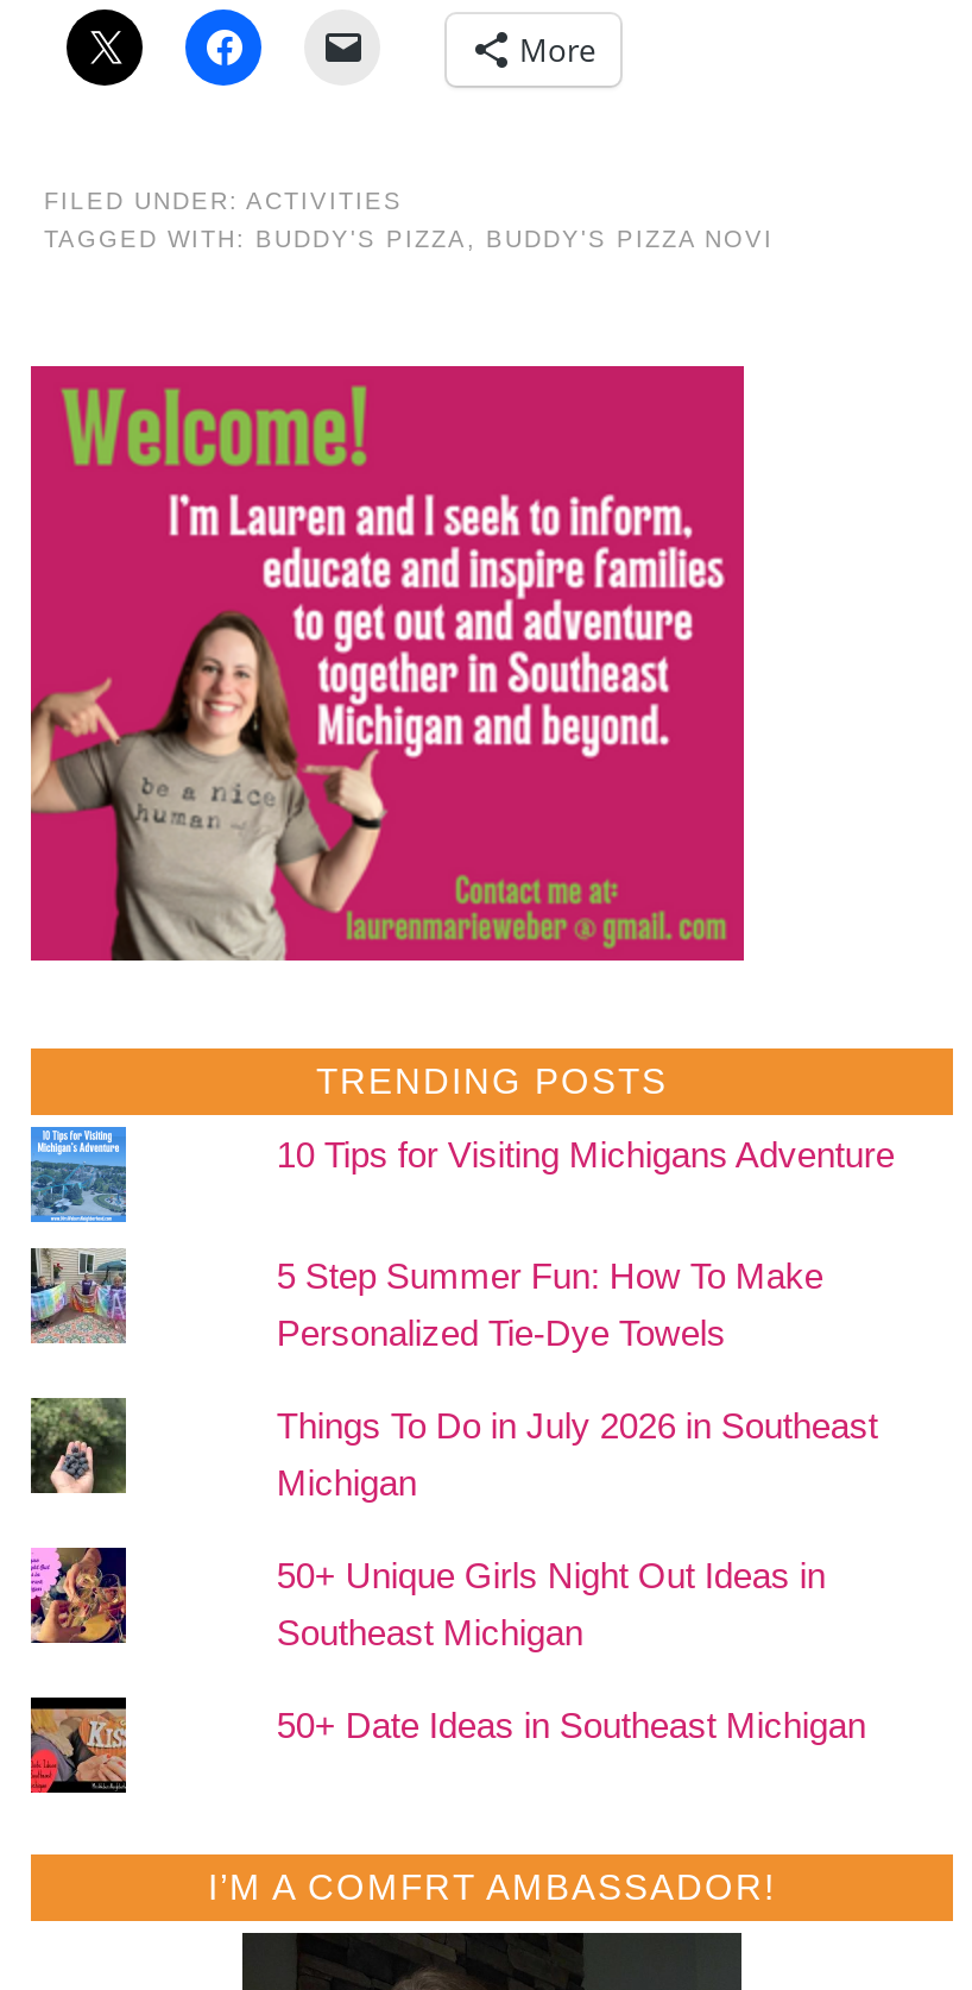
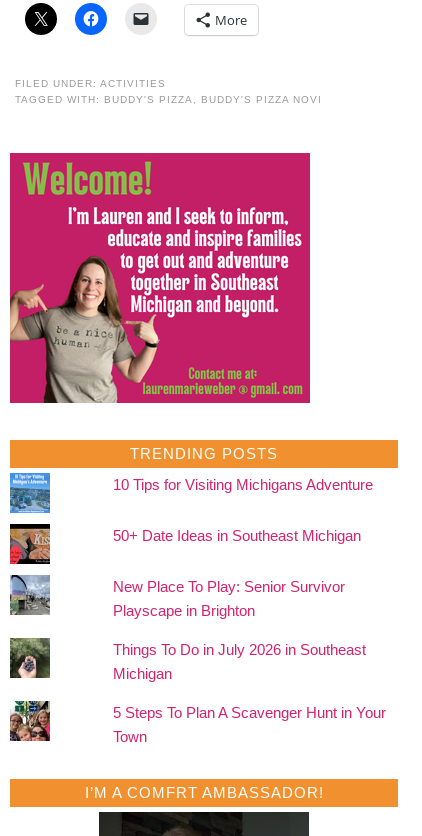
[29,1246,126,1343] [image] -> [10,574,49,615] [image]
[277,1257,823,1354] 5 Step Summer Fun: How To Make | Personalized Tie-Dye Towels -> [113,578,345,619] New Place To Play: Senior Survivor | Playscape in Brighton
moved [277,1406,878,1504] -> [113,641,366,682]: Things To Do in July 2026 in Southeast | Michigan
[29,1545,128,1645] [image] -> [10,700,51,742] [image]
[277,1556,826,1654] 50+ Unique Girls Night Out Ideas in | Southeast Michigan -> [113,704,386,745] 5 Steps To Plan A Scavenger Hunt in Your | Town
moved [277,1706,866,1746] -> [113,527,361,544]: 50+ Date Ideas in Southeast Michigan

